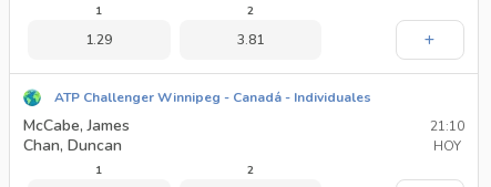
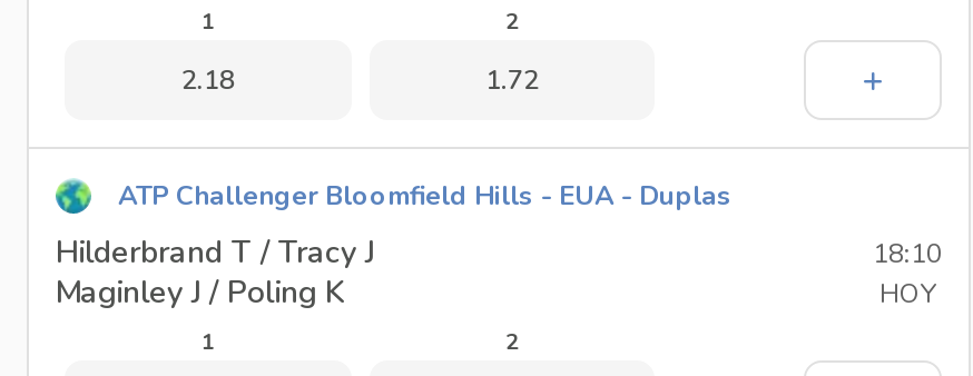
[86,31,112,49] 1.29 -> [181,62,234,98] 2.18
[237,31,264,49] 3.81 -> [485,62,539,98] 1.72
[23,89,371,156] ATP Challenger Winnipeg - Canadá - Individuales | McCabe, James | Chan, Duncan -> [56,178,733,314] ATP Challenger Bloomfield Hills - EUA - Duplas | Hilderbrand T / Tracy J | Maginley J / Poling K
[430,117,464,135] 21:10 -> [873,236,942,271] 18:10

